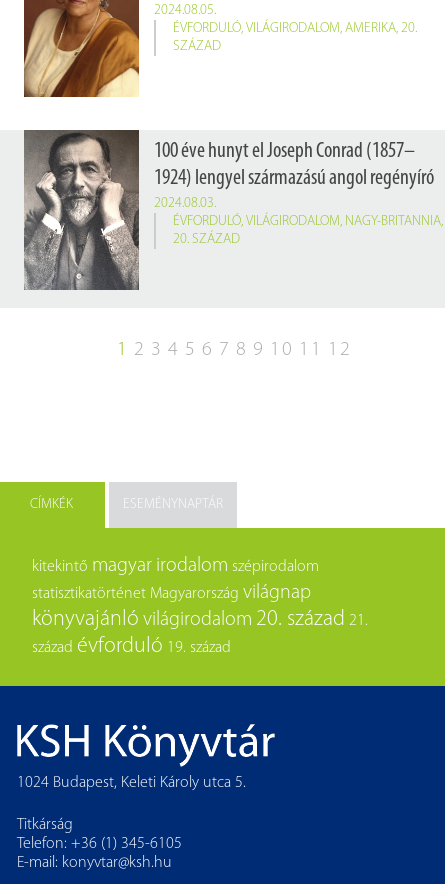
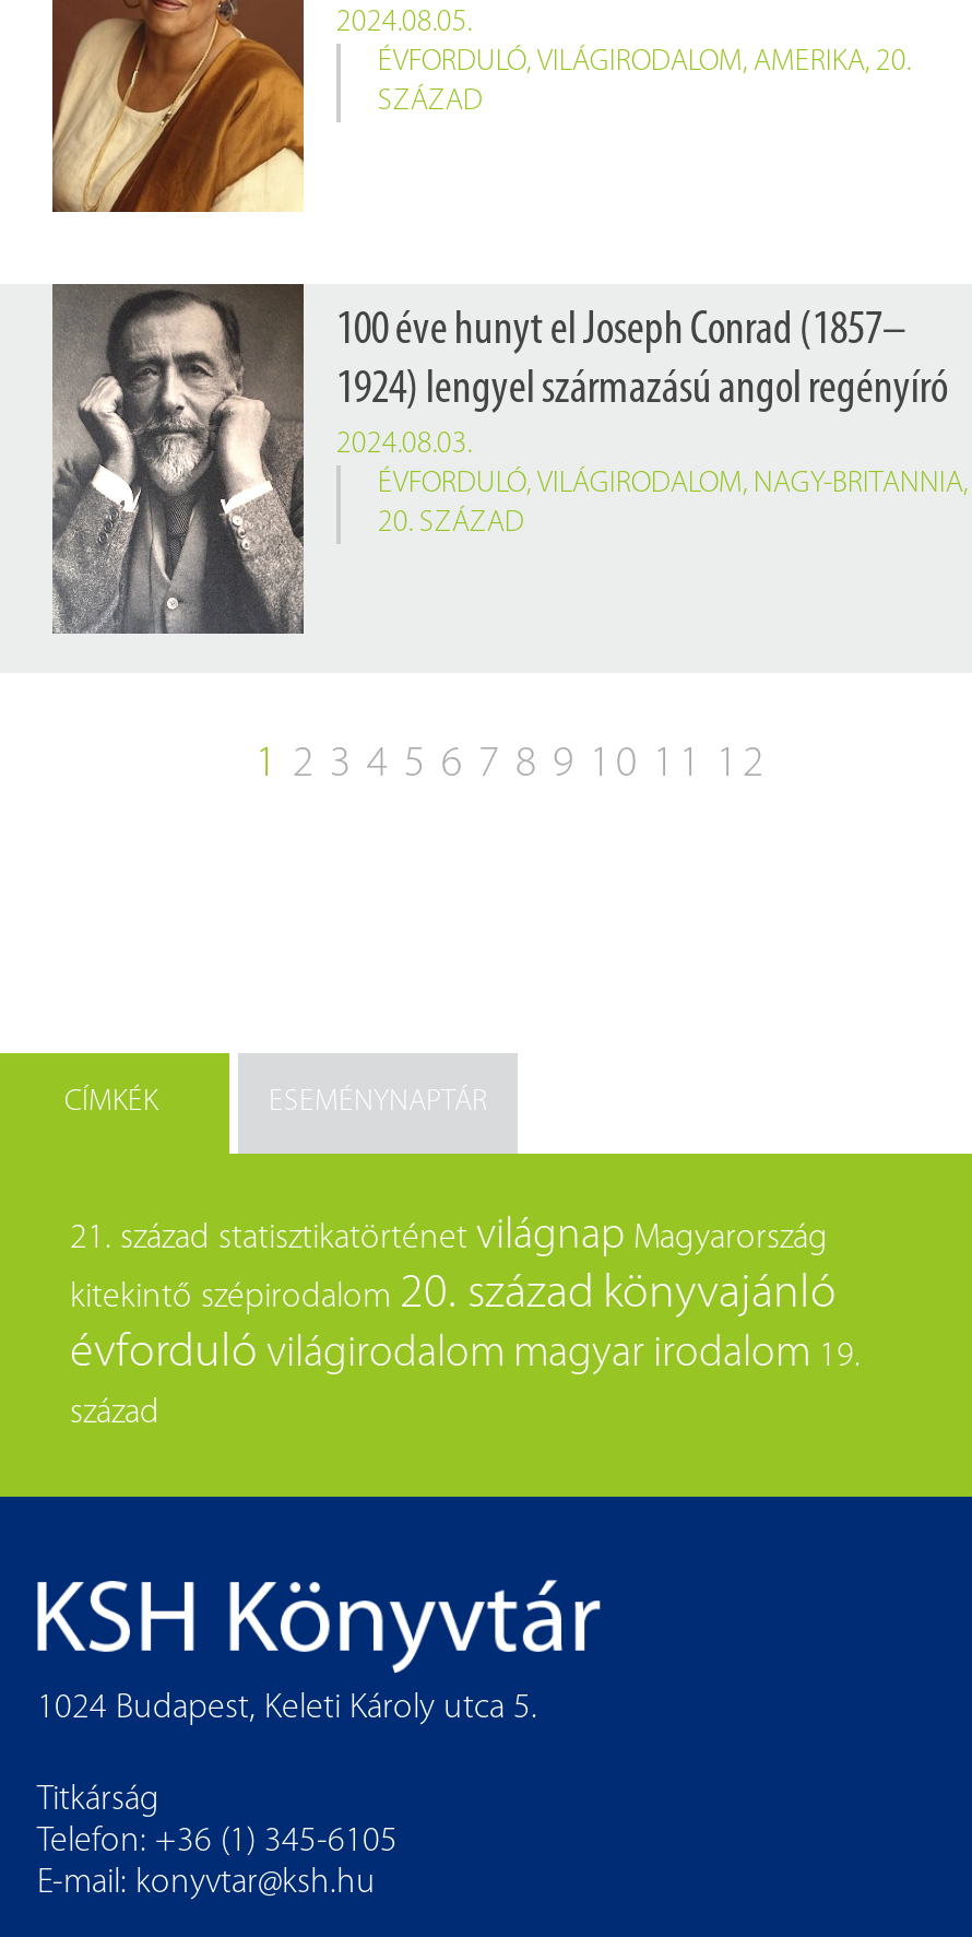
[32,556,368,658] kitekintő magyar irodalom szépirodalom | statisztikatörténet Magyarország világnap | könyvajánló világirodalom 20. század 21. | század évforduló 19. század -> [70,1215,861,1431] 21. század statisztikatörténet világnap Magyarország | kitekintő szépirodalom 20. század könyvajánló | évforduló világirodalom magyar irodalom 19. | század

